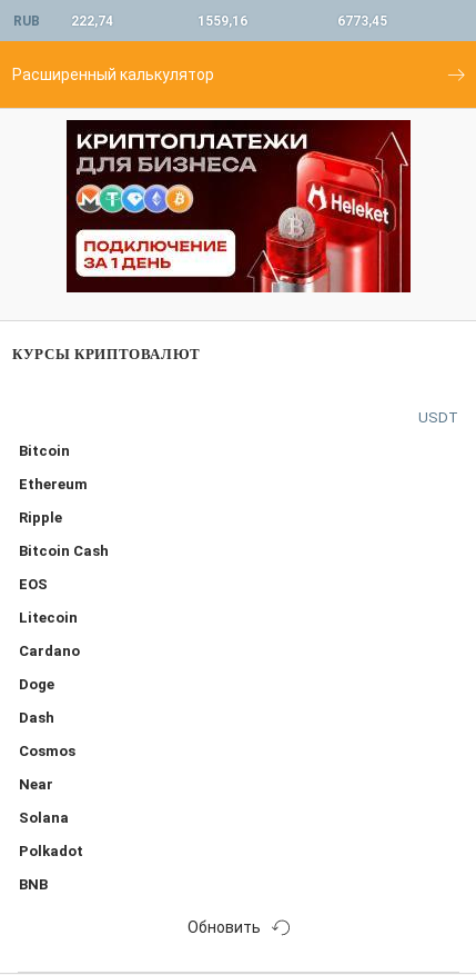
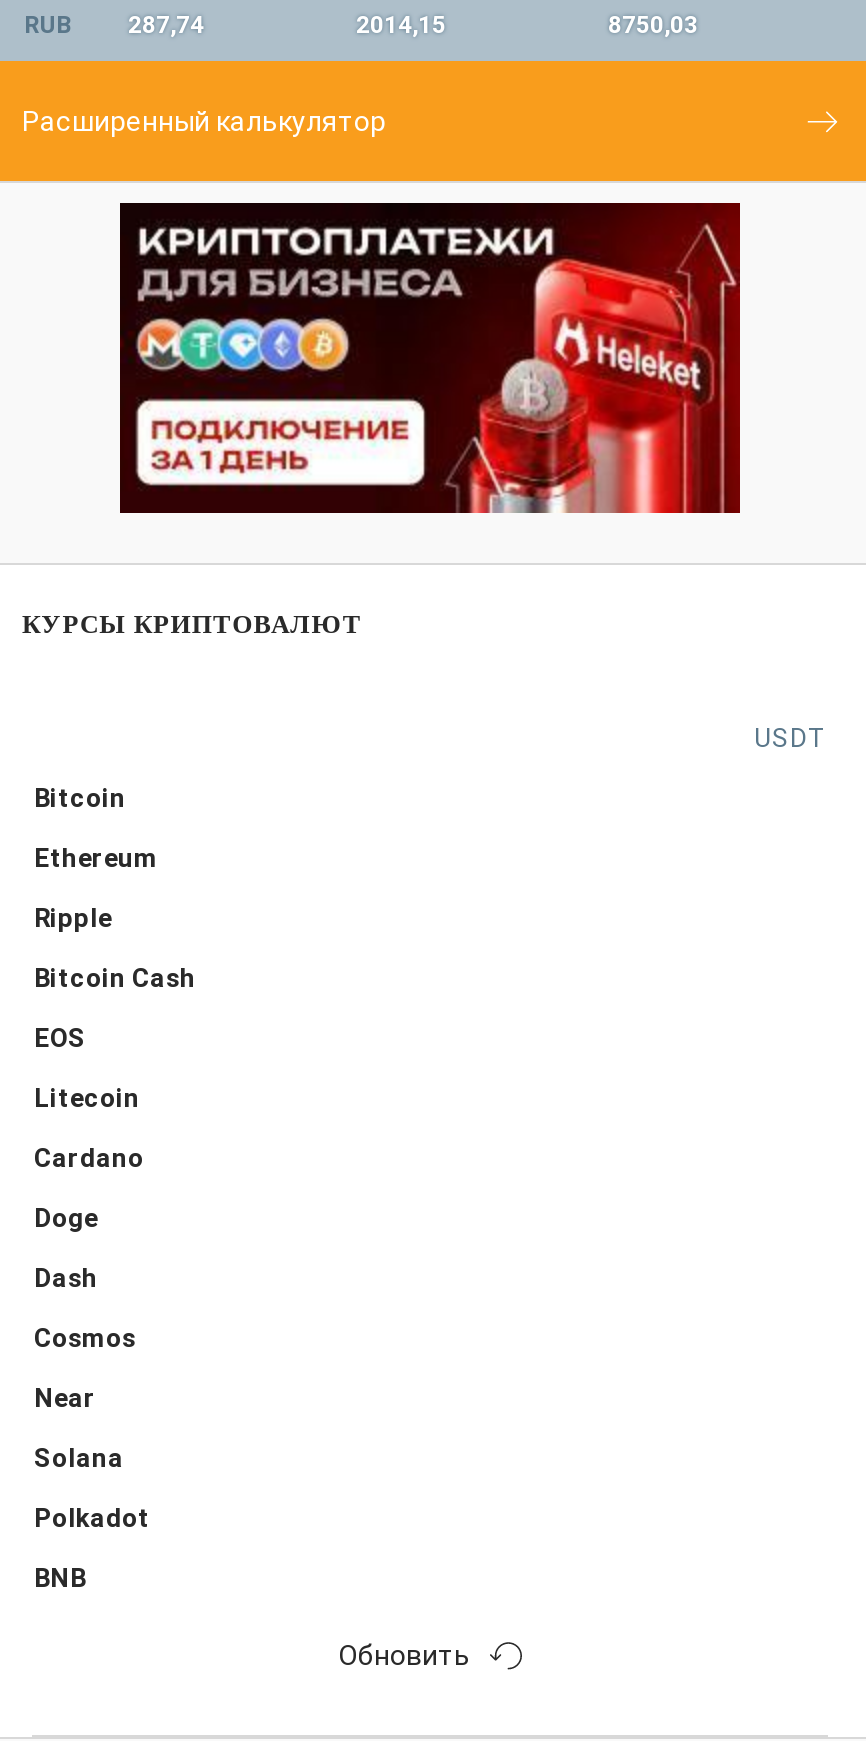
[13,13,113,29] RUB 222,74 -> [24,11,204,39] RUB 287,74
[198,13,247,29] 1559,16 -> [356,11,446,39] 2014,15
[337,13,387,29] 6773,45 -> [608,11,698,39] 8750,03

